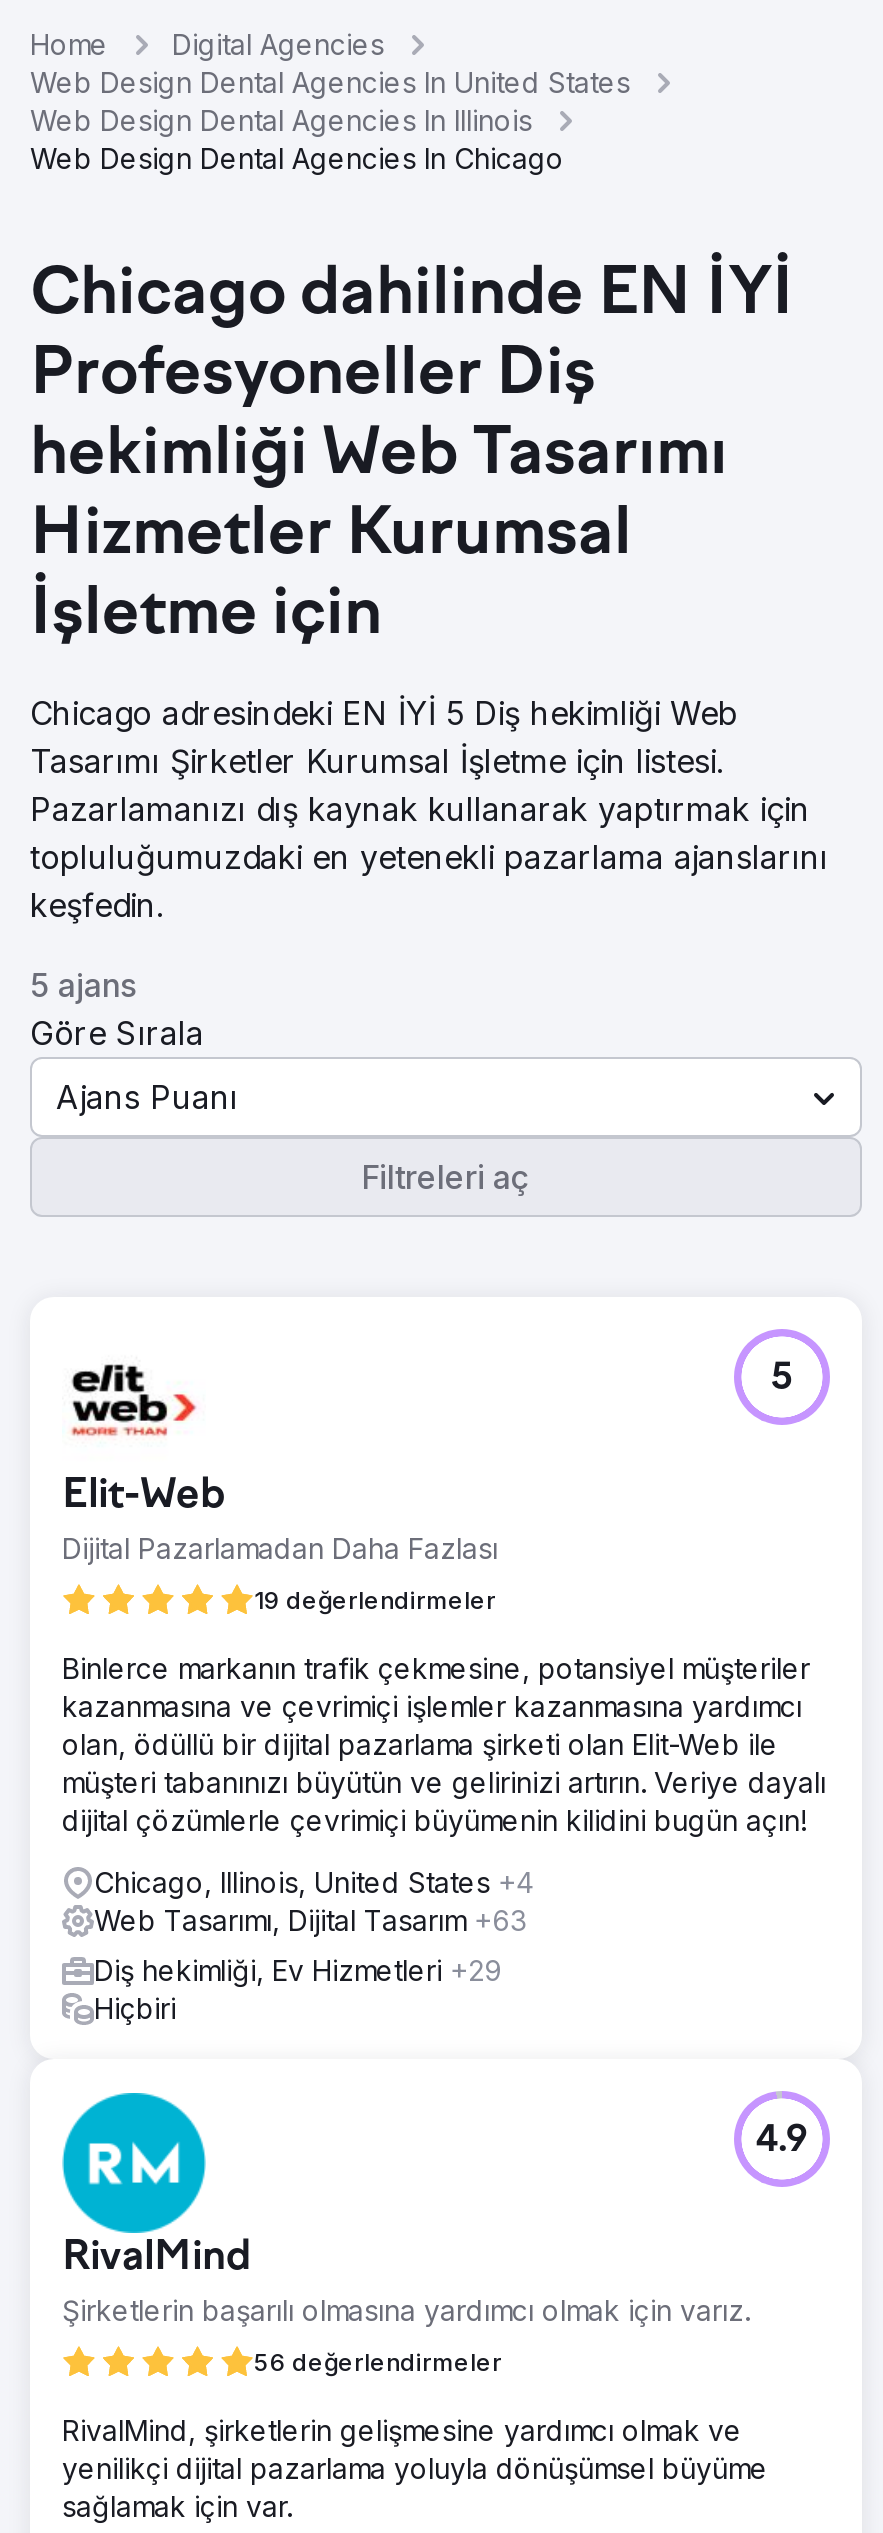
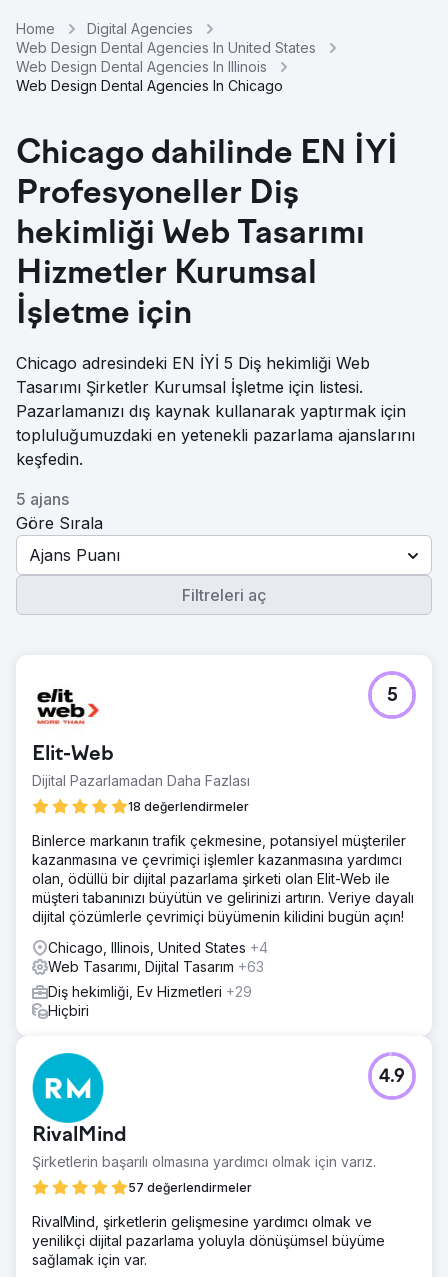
[254,1585,496,1615] 19 değerlendirmeler -> [128,799,249,814] 18 değerlendirmeler
[254,2347,502,2377] 56 değerlendirmeler -> [128,1180,252,1195] 57 değerlendirmeler

